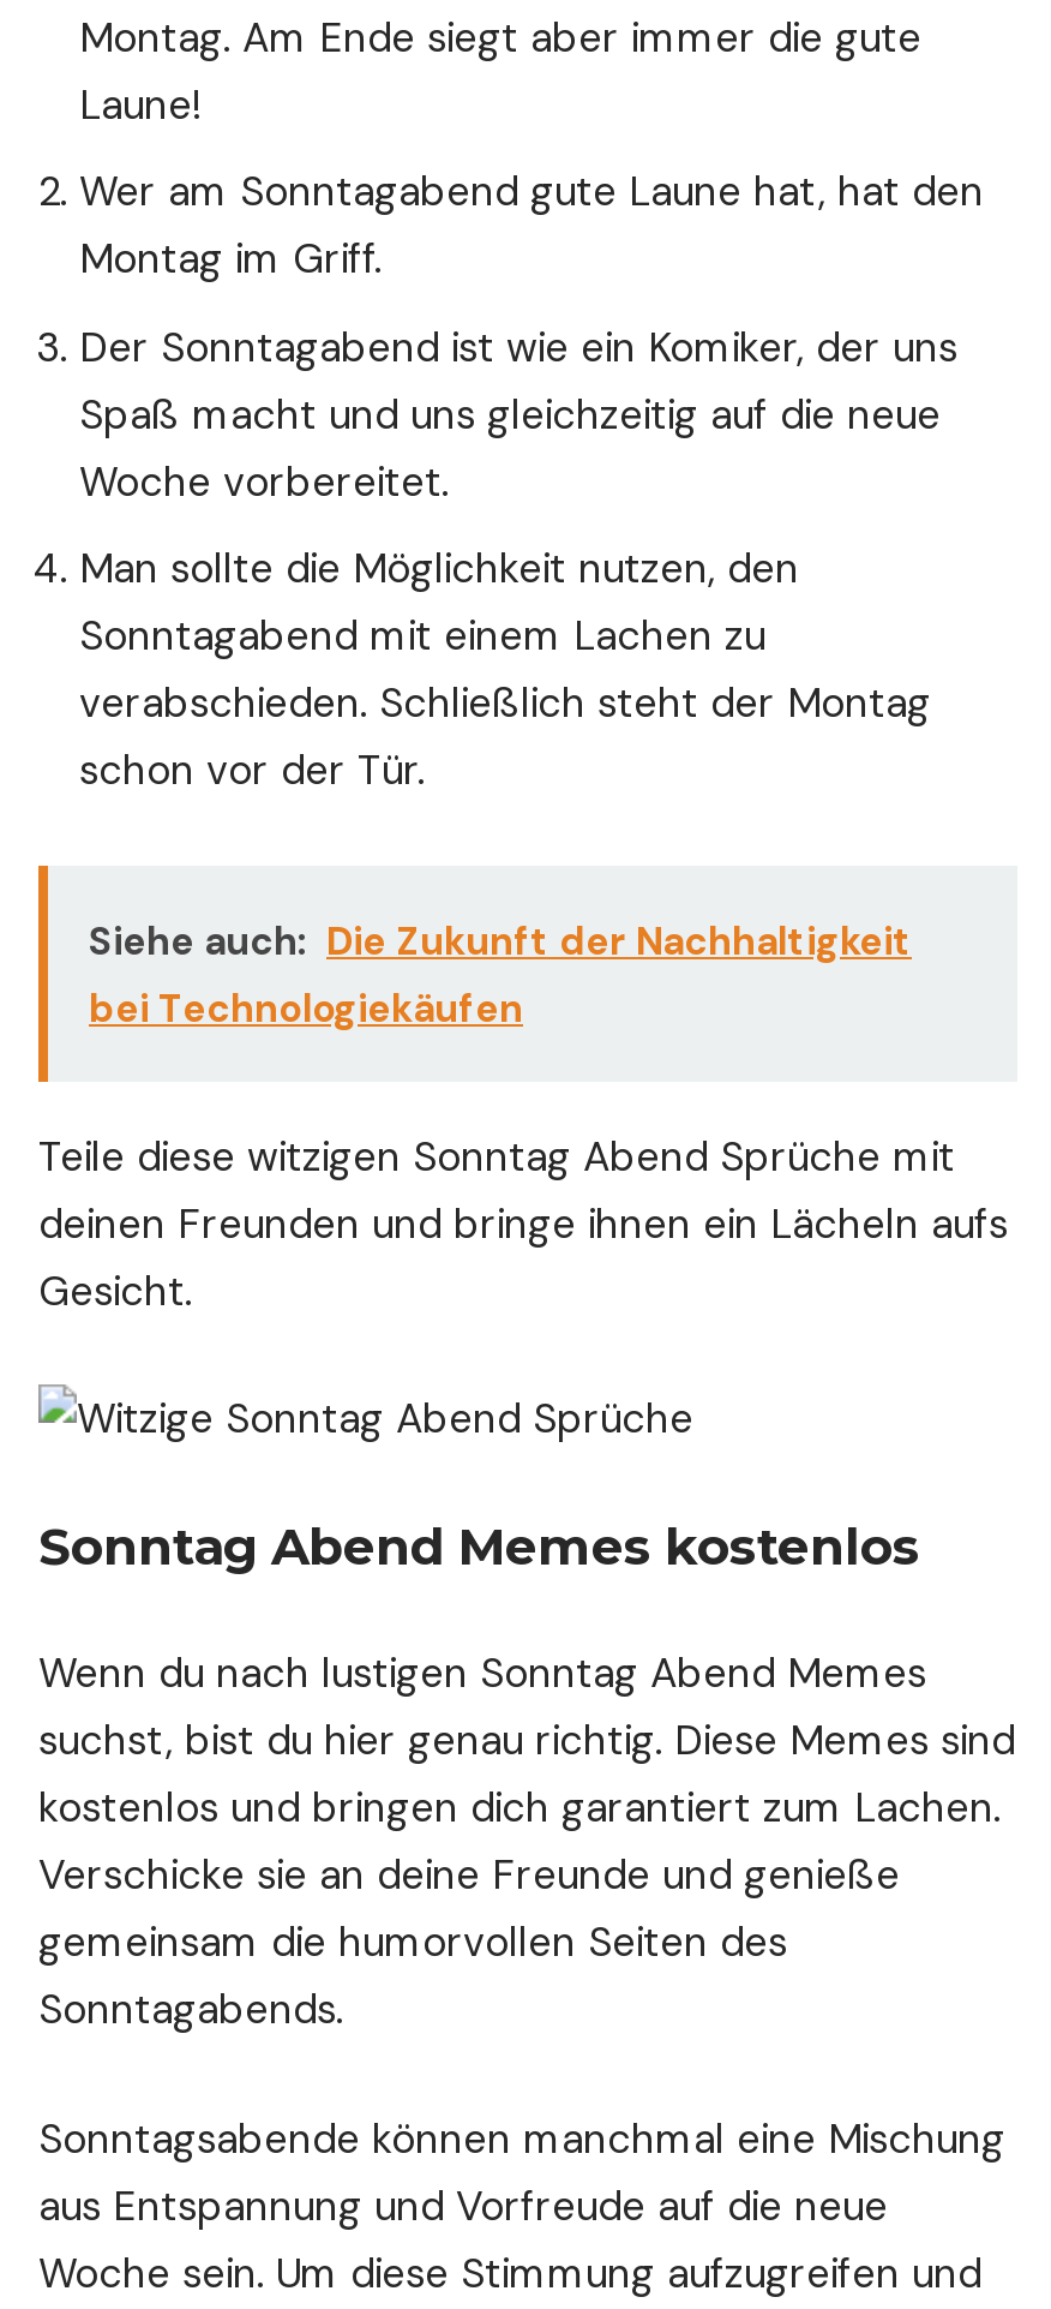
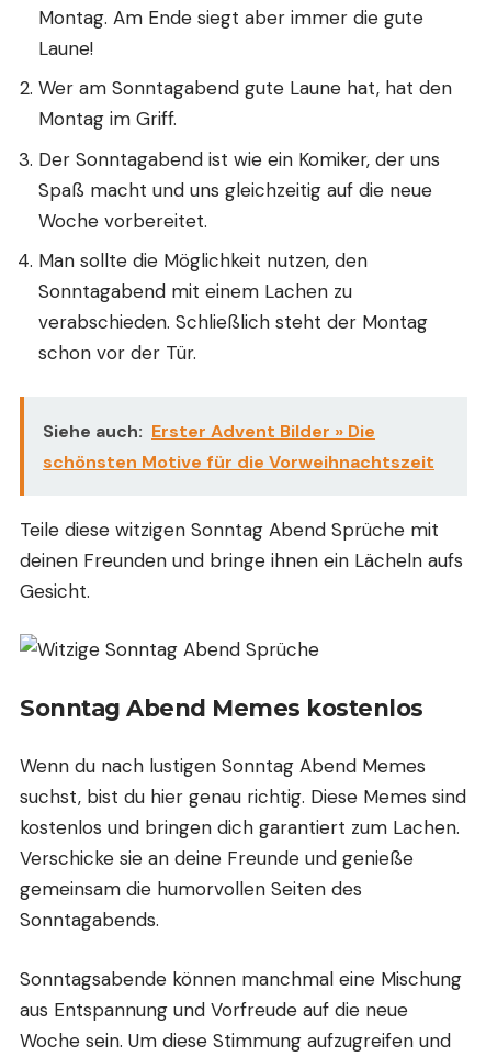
[89,915,912,1033] Siehe auch: Die Zukunft der Nachhaltigkeit | bei Technologiekäufen -> [43,419,434,473] Siehe auch: Erster Advent Bilder » Die | schönsten Motive für die Vorweihnachtszeit

